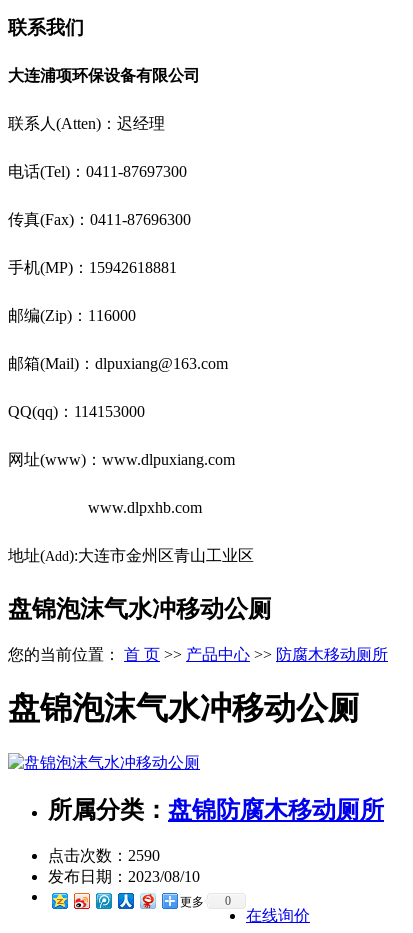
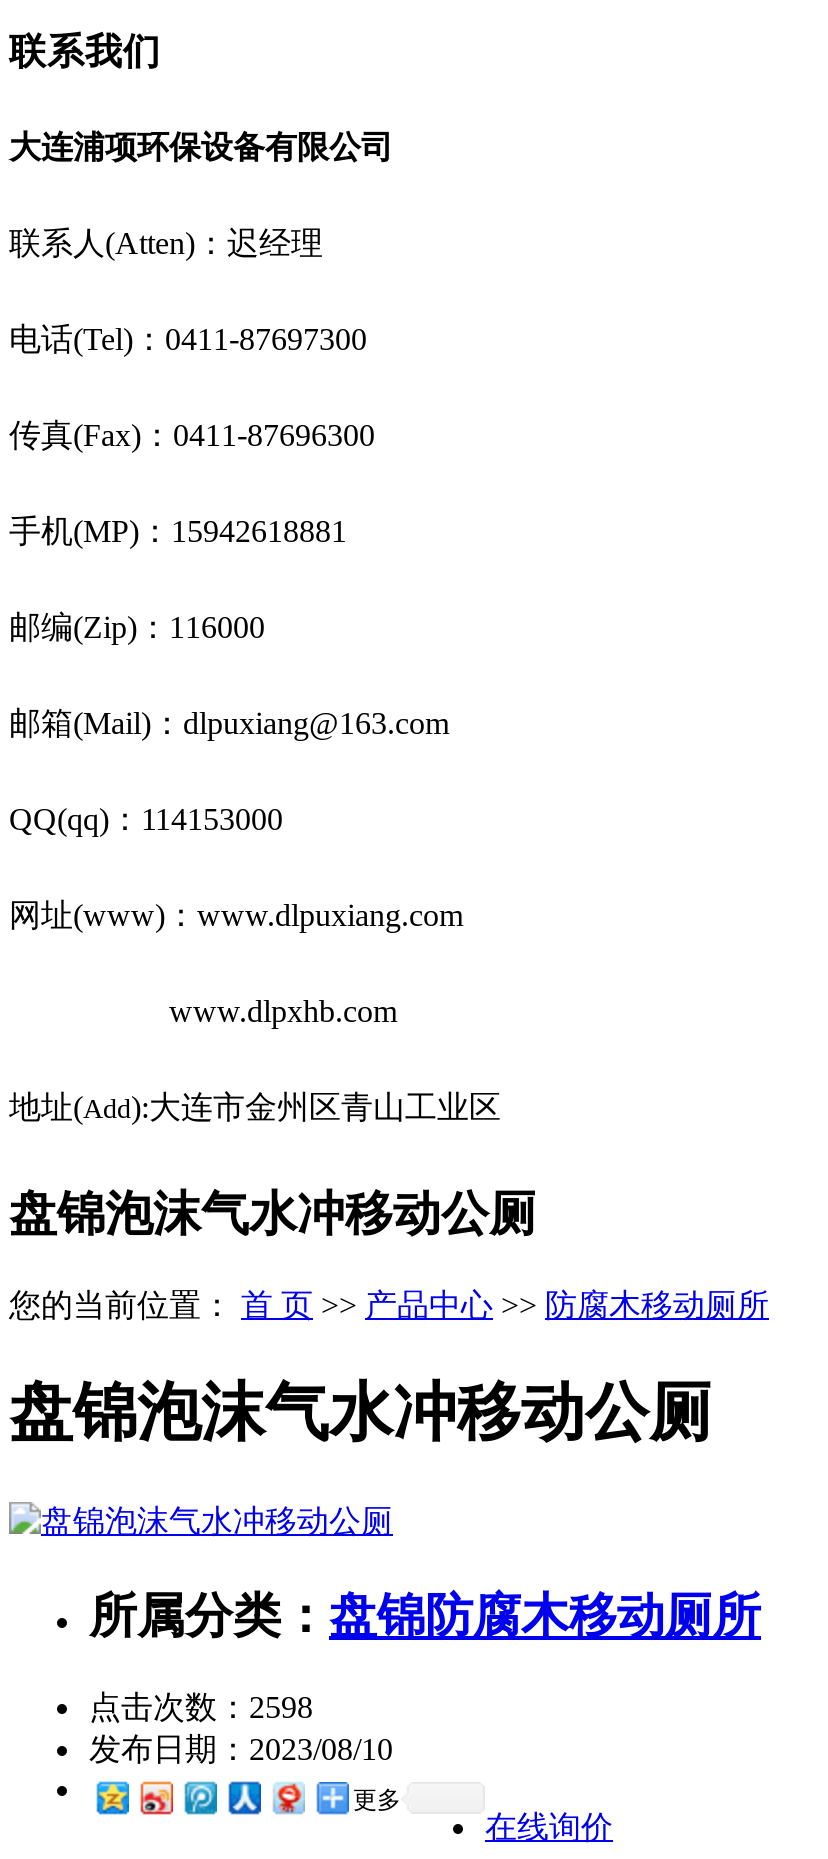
[48,847,160,864] 点击次数：2590 -> [89,1689,313,1723] 点击次数：2598
[224,894,230,908] 0 -> none

